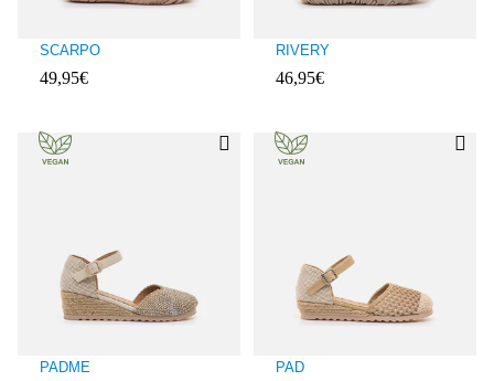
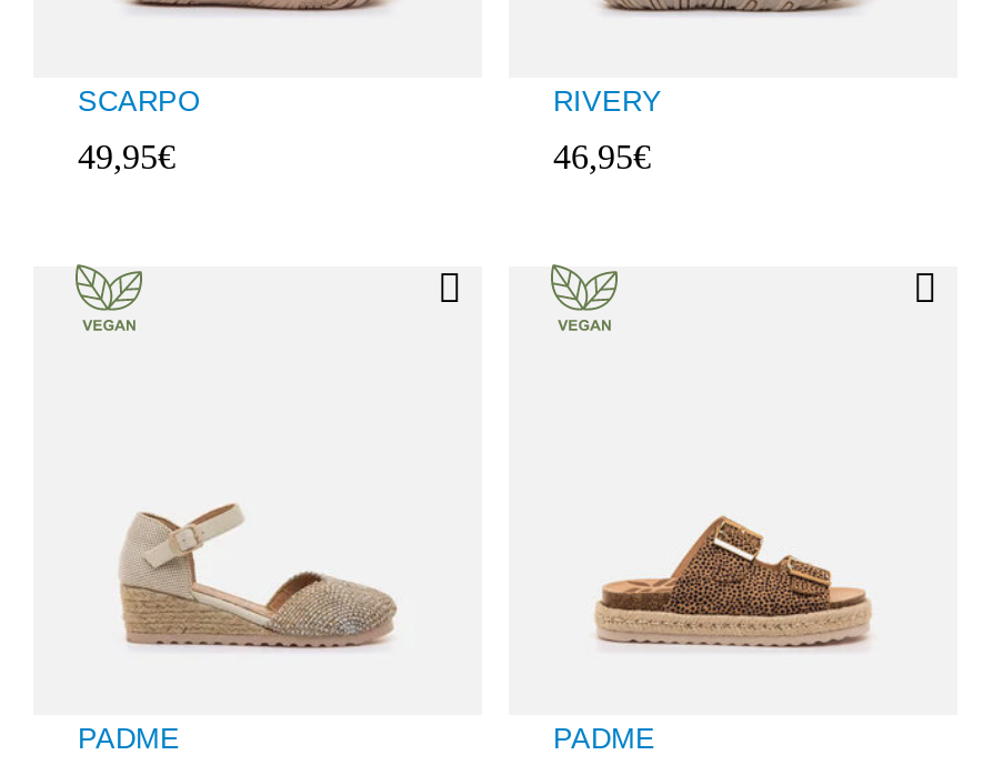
[276,254,431,375] [image] | PAD -> [553,513,869,755] [image] | PADME

